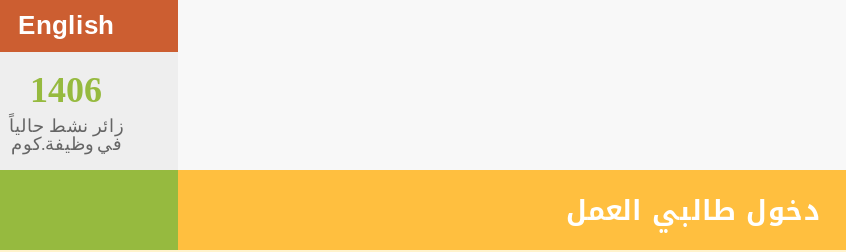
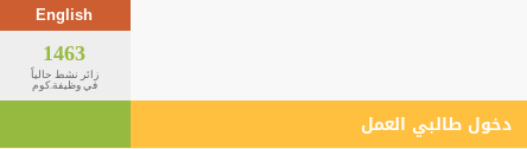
[30,70,102,110] 1406 -> [43,41,85,65] 1463

